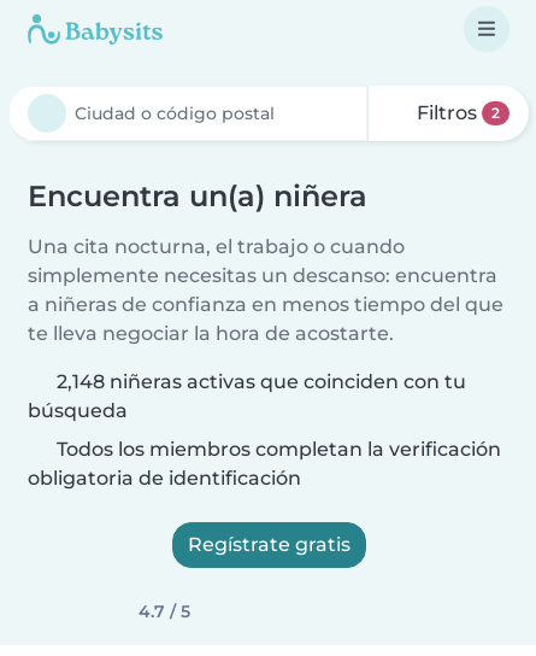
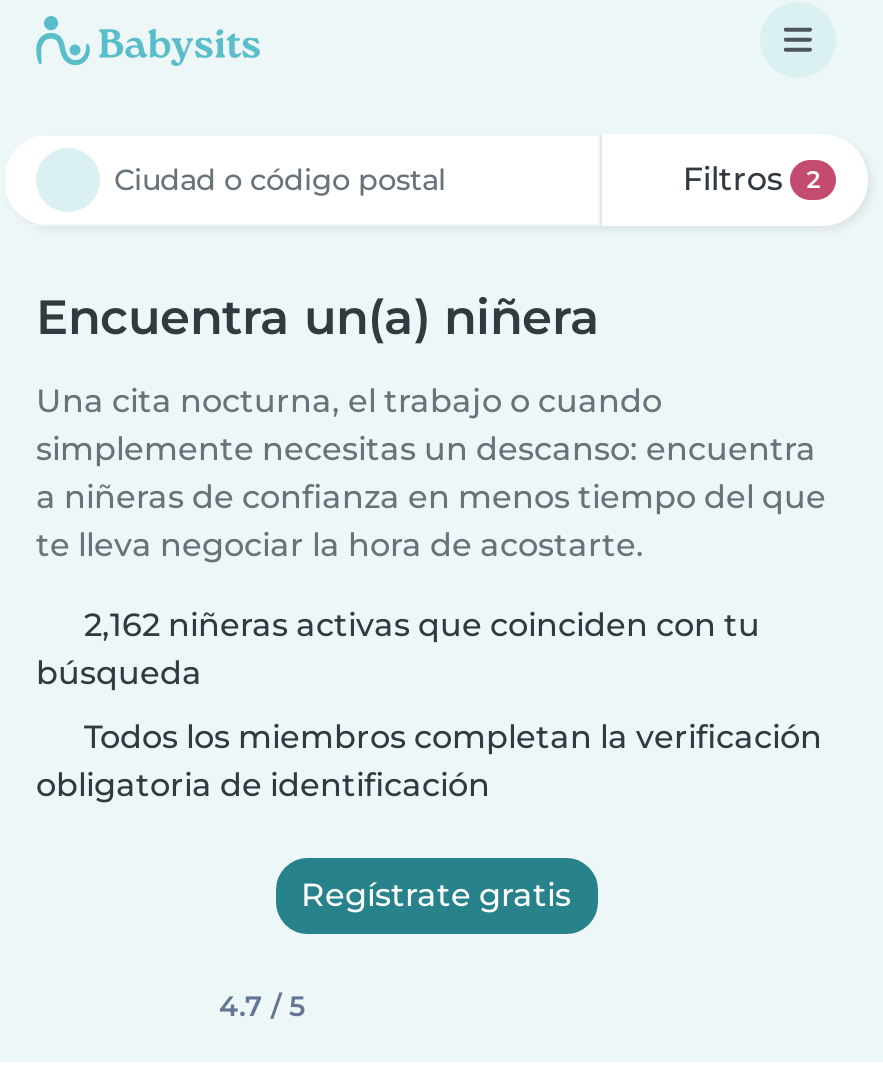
[57,370,466,393] 2,148 niñeras activas que coinciden con tu -> [84,606,760,644] 2,162 niñeras activas que coinciden con tu

